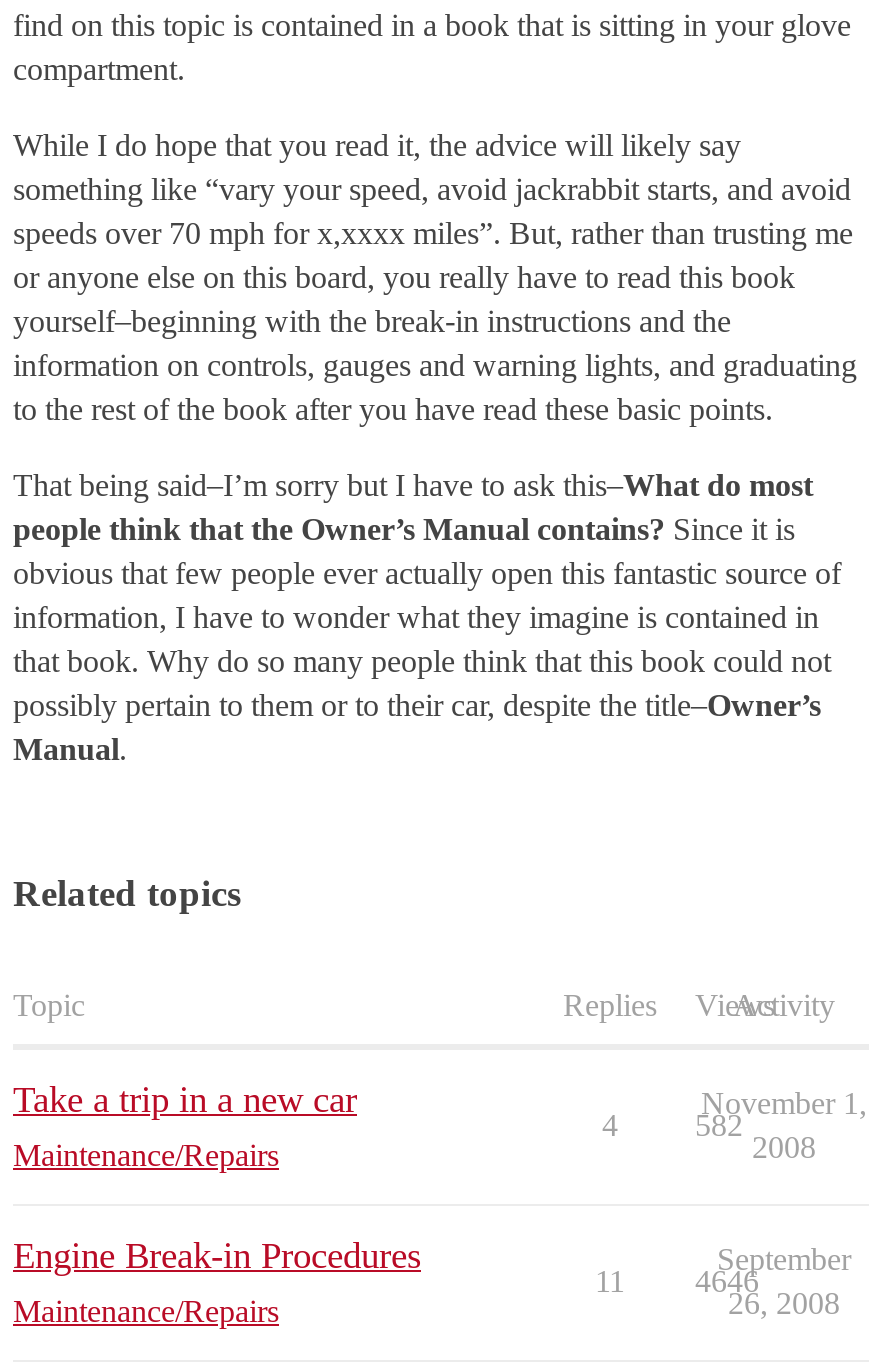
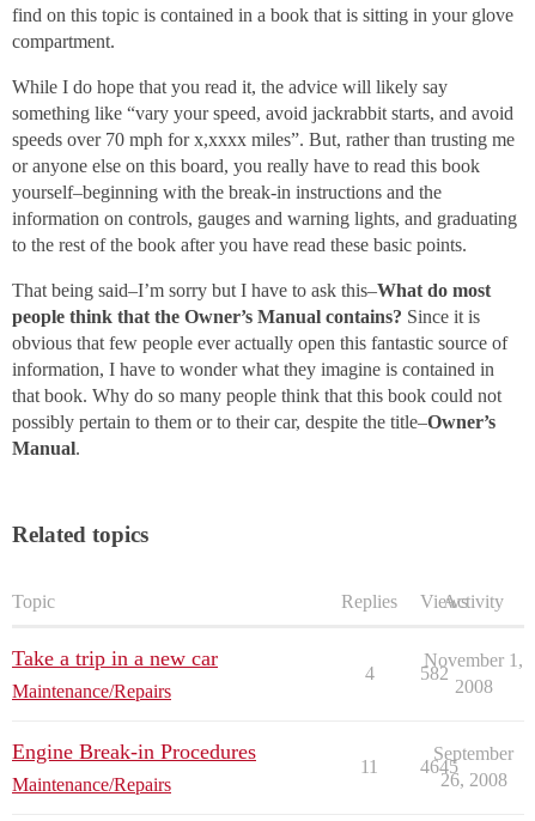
[695,1264,759,1298] 4646 -> [420,756,458,777] 4645

